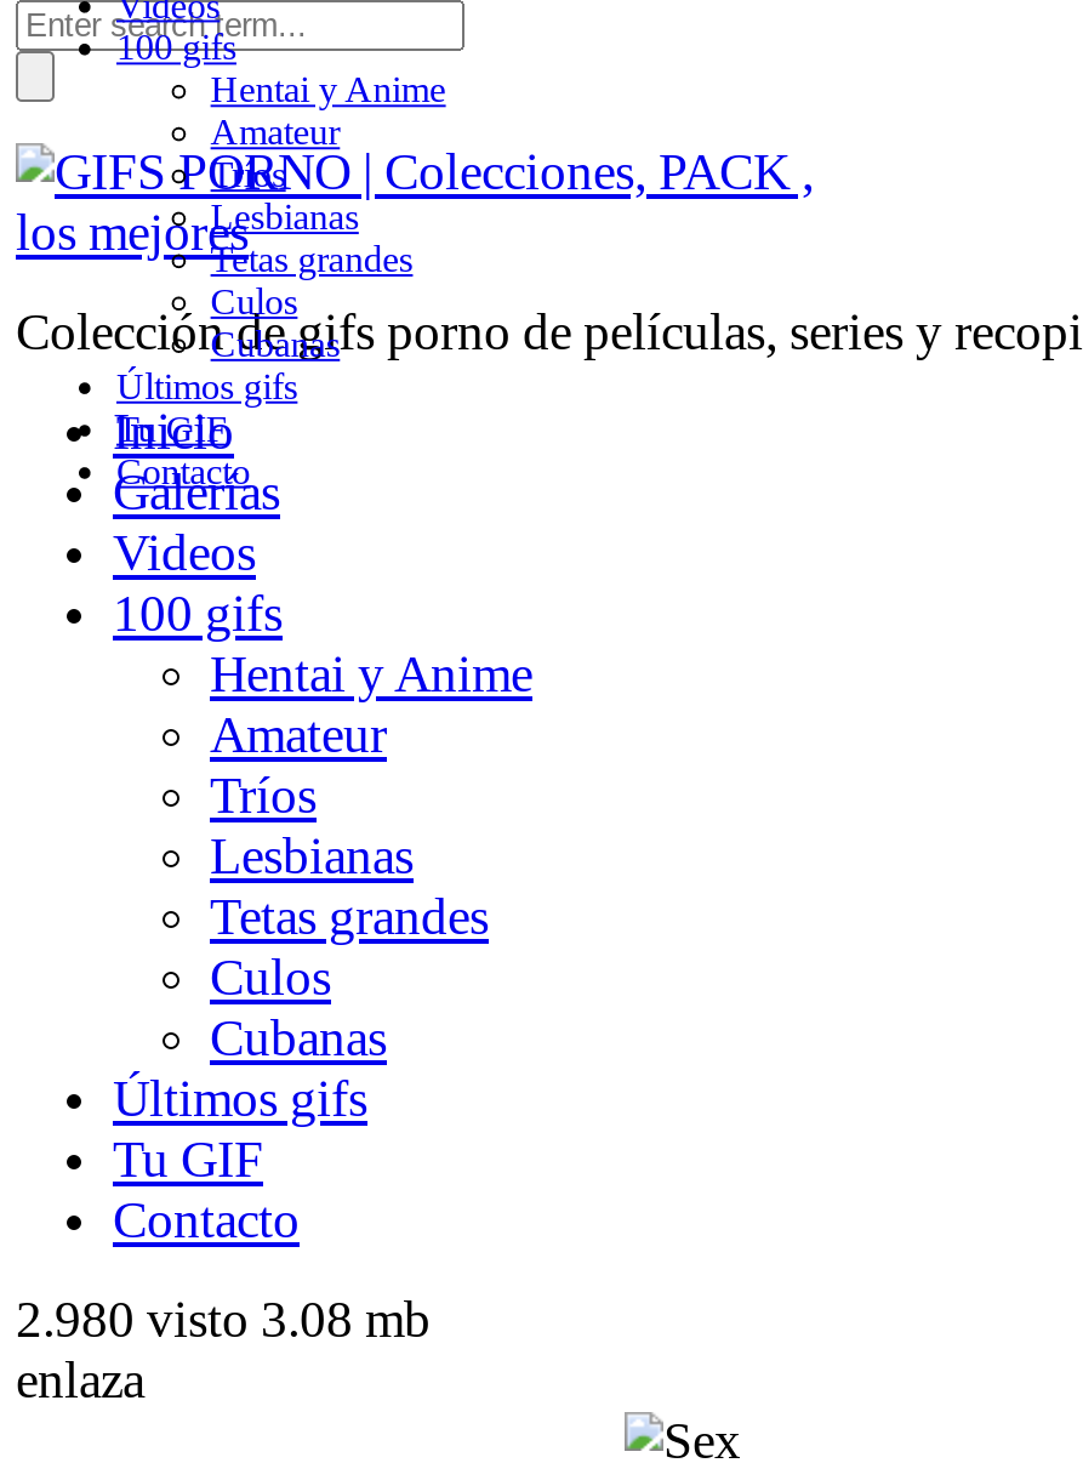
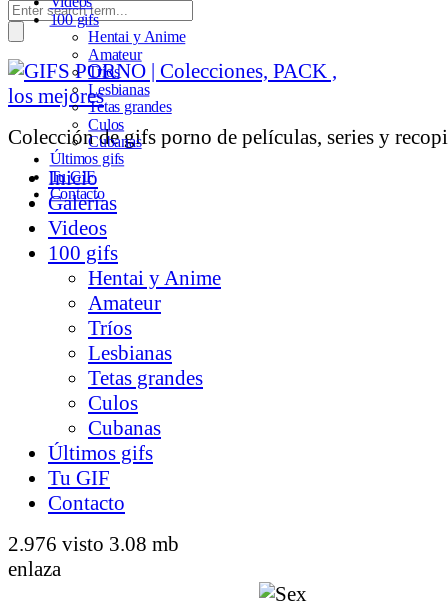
[16,1291,431,1349] 2.980 visto 3.08 mb -> [8,532,179,556] 2.976 visto 3.08 mb

